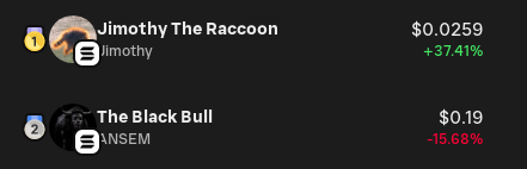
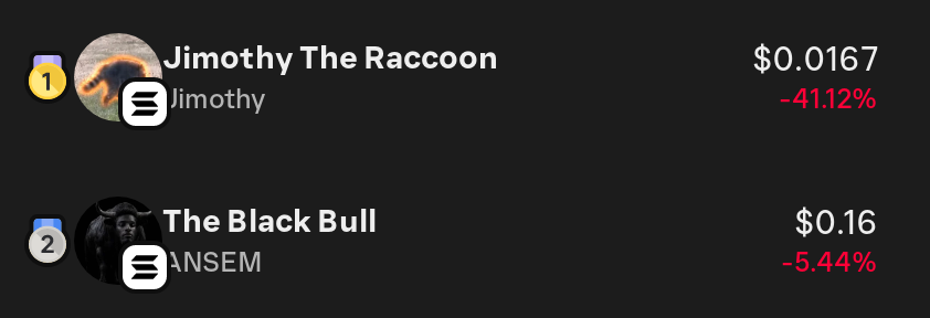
[411,19,484,40] $0.0259 -> [752,40,878,79] $0.0167
[423,43,484,61] +37.41% -> [779,84,878,117] -41.12%
[439,107,484,129] $0.19 -> [794,203,878,243] $0.16
[427,131,484,149] -15.68% -> [781,247,878,280] -5.44%

